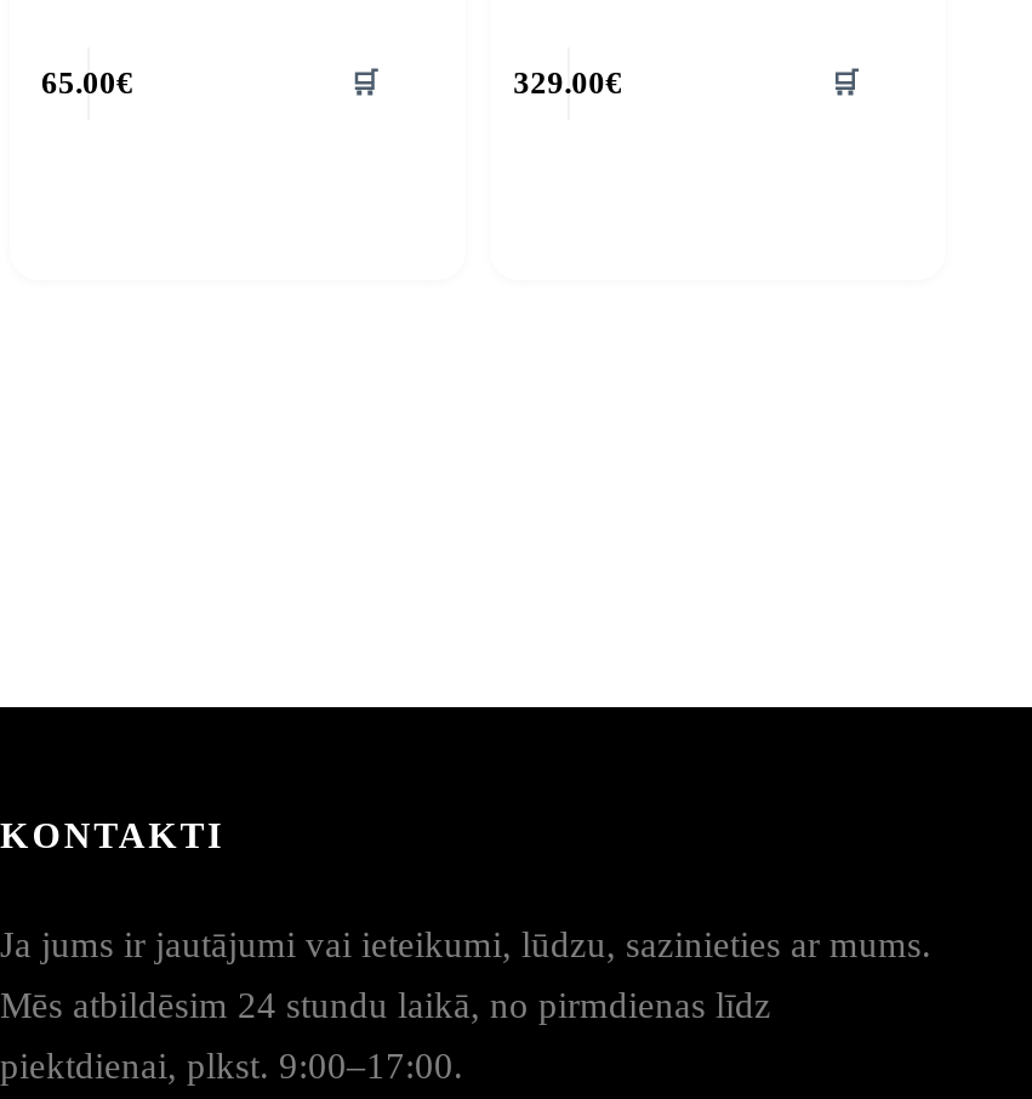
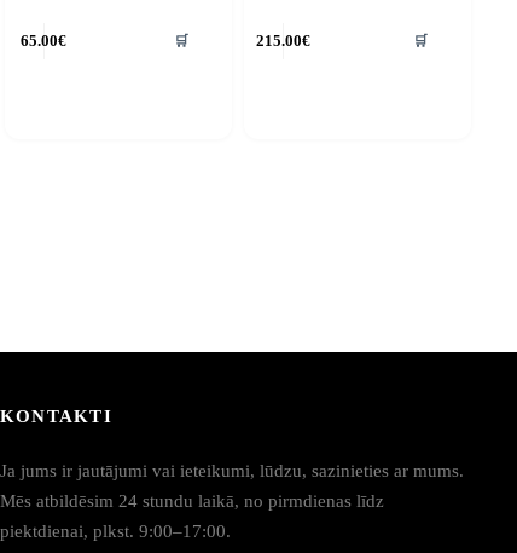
[513,64,622,100] 329.00€ -> [256,31,310,49] 215.00€

